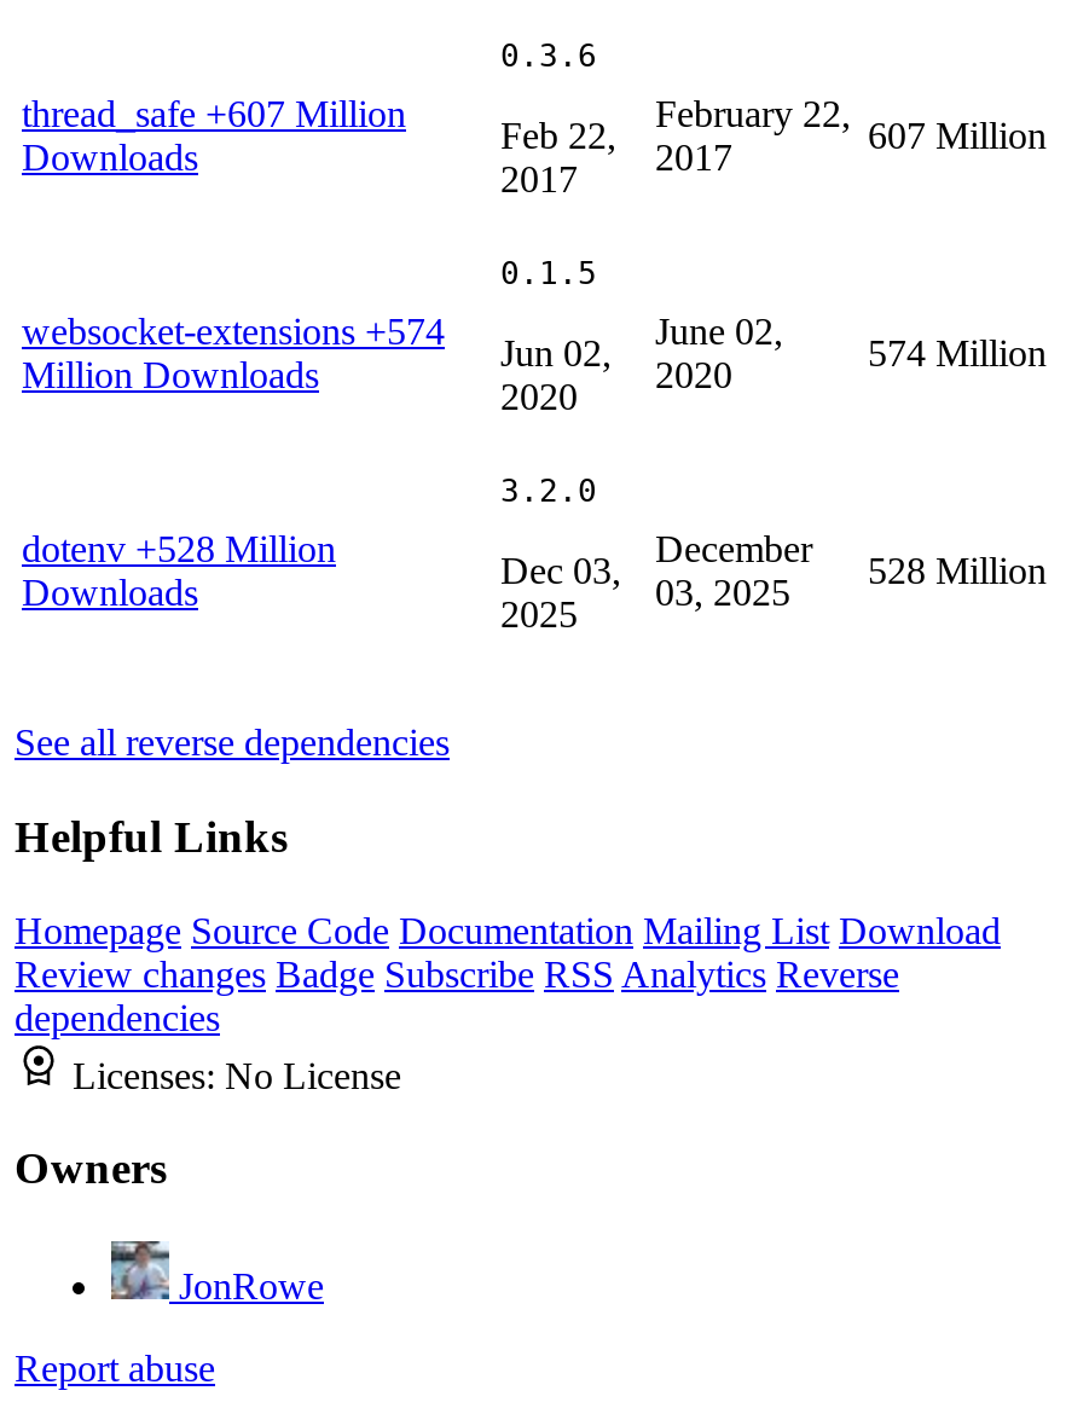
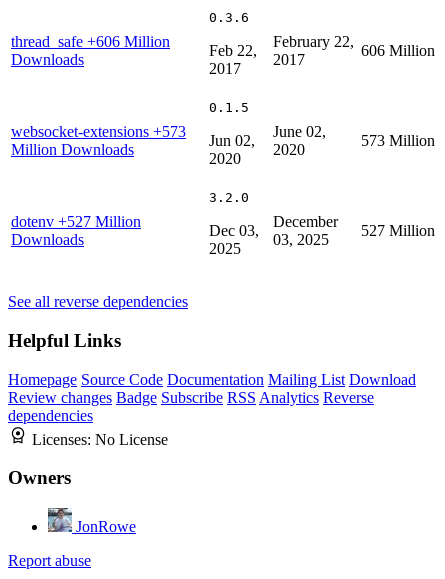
[22,93,406,134] thread_safe +607 Million -> [11,33,170,50] thread_safe +606 Million
[868,115,1047,156] 607 Million -> [361,42,435,59] 606 Million
[22,311,445,352] websocket-extensions +574 -> [11,123,186,140] websocket-extensions +573
[868,333,1047,374] 574 Million -> [361,132,435,149] 573 Million
[22,528,336,569] dotenv +528 Million -> [11,213,141,230] dotenv +527 Million
[868,550,1047,591] 528 Million -> [361,222,435,239] 527 Million

